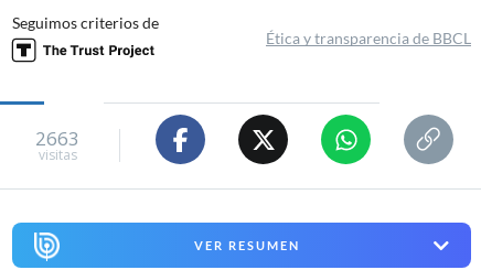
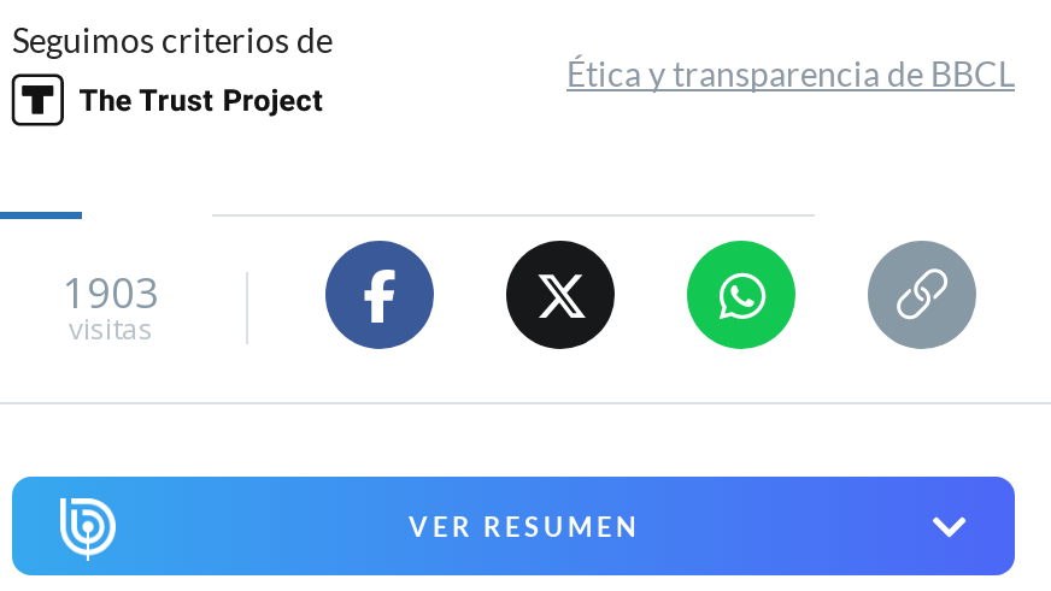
[35,126,79,151] 2663 -> [63,265,159,320] 1903

